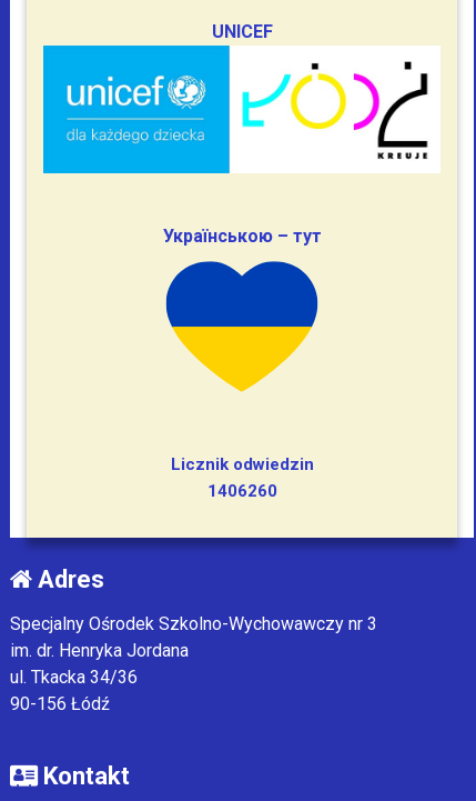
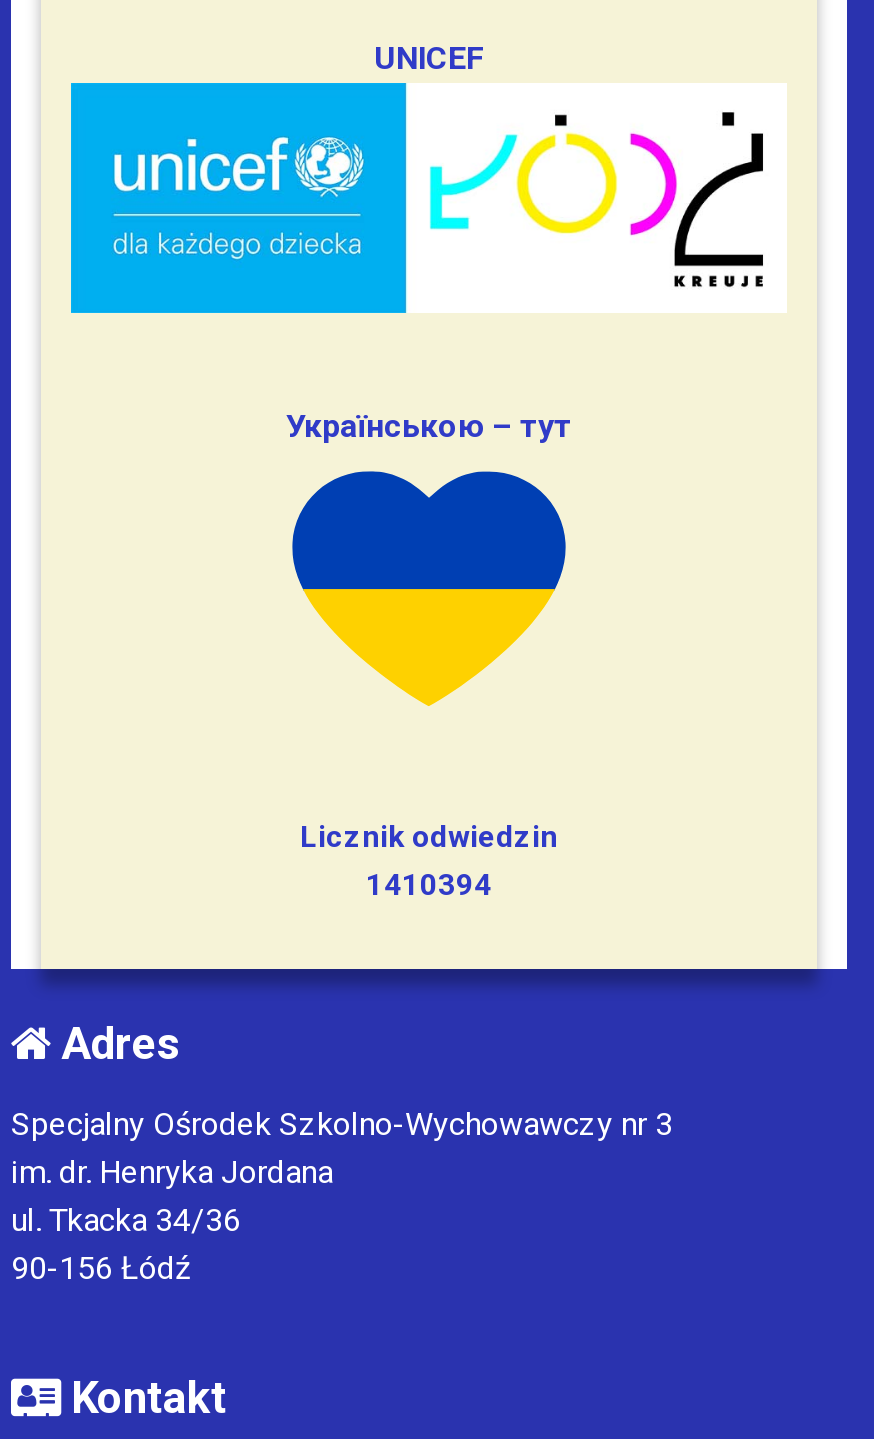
[207,481,277,501] 1406260 -> [366,867,492,903] 1410394

